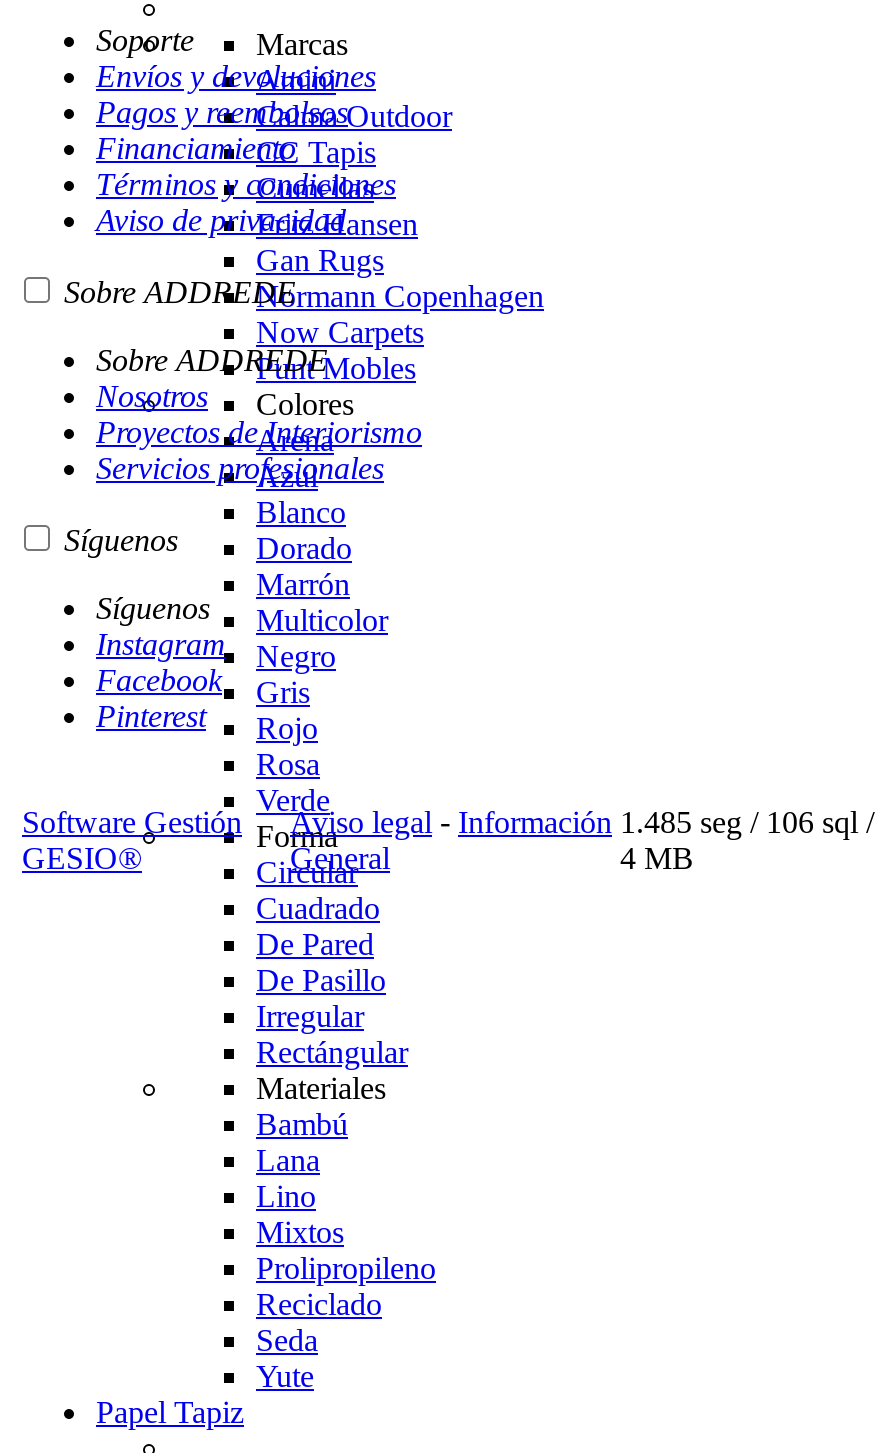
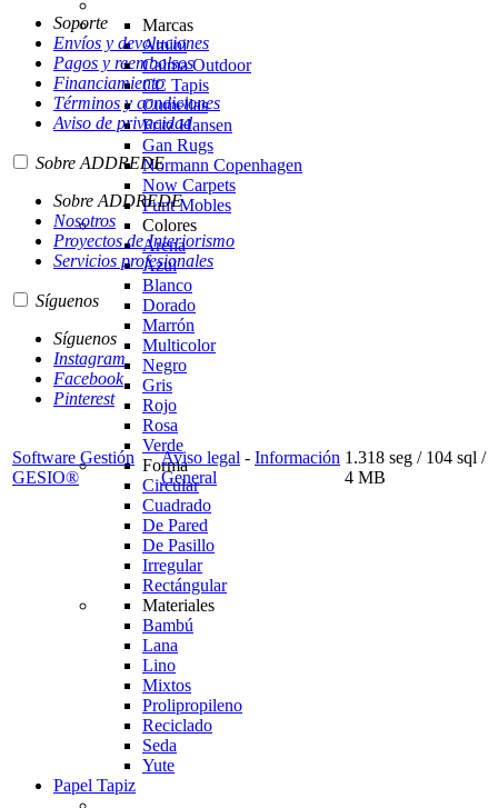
[620,804,874,838] 1.485 seg / 106 sql / -> [345,448,486,466] 1.318 seg / 104 sql /

